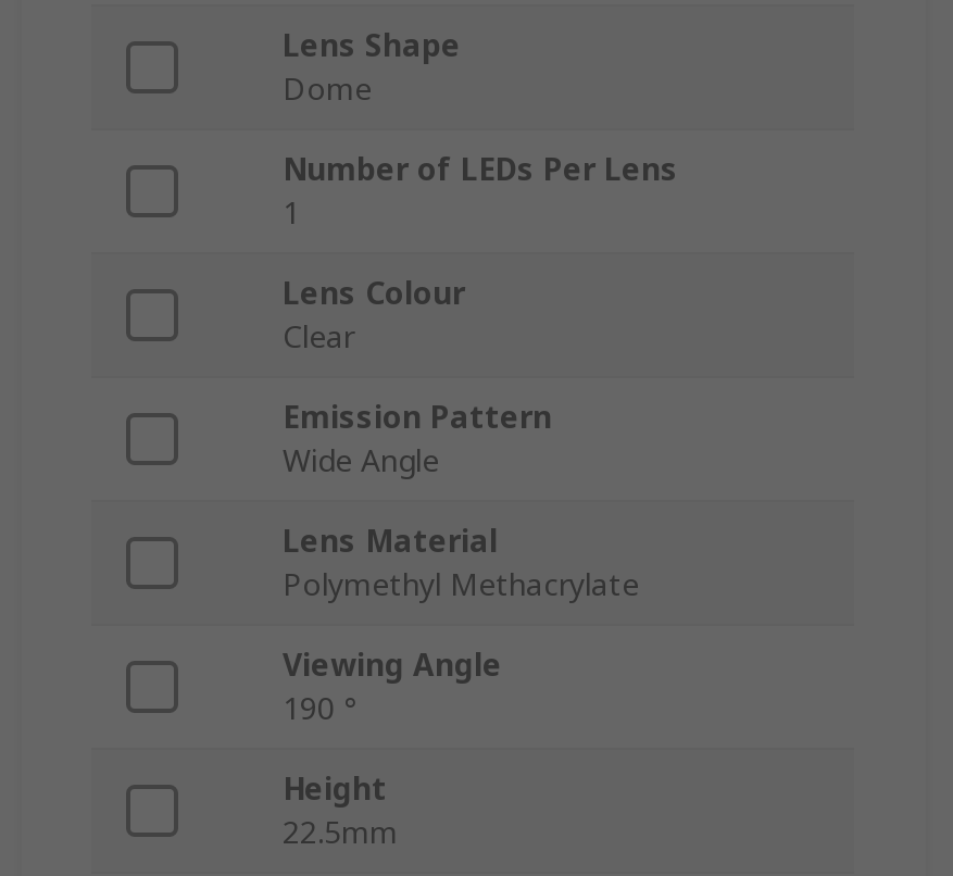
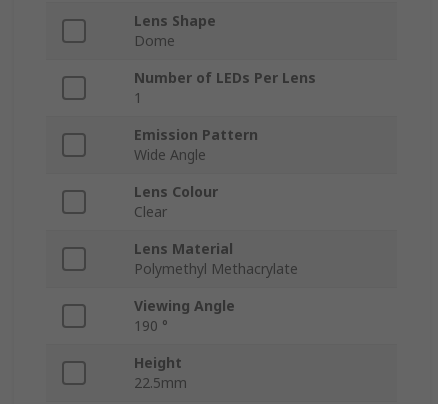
moved [283,273,465,358] -> [134,182,218,221]: Lens Colour | Clear
moved [283,397,552,481] -> [134,125,258,164]: Emission Pattern | Wide Angle

